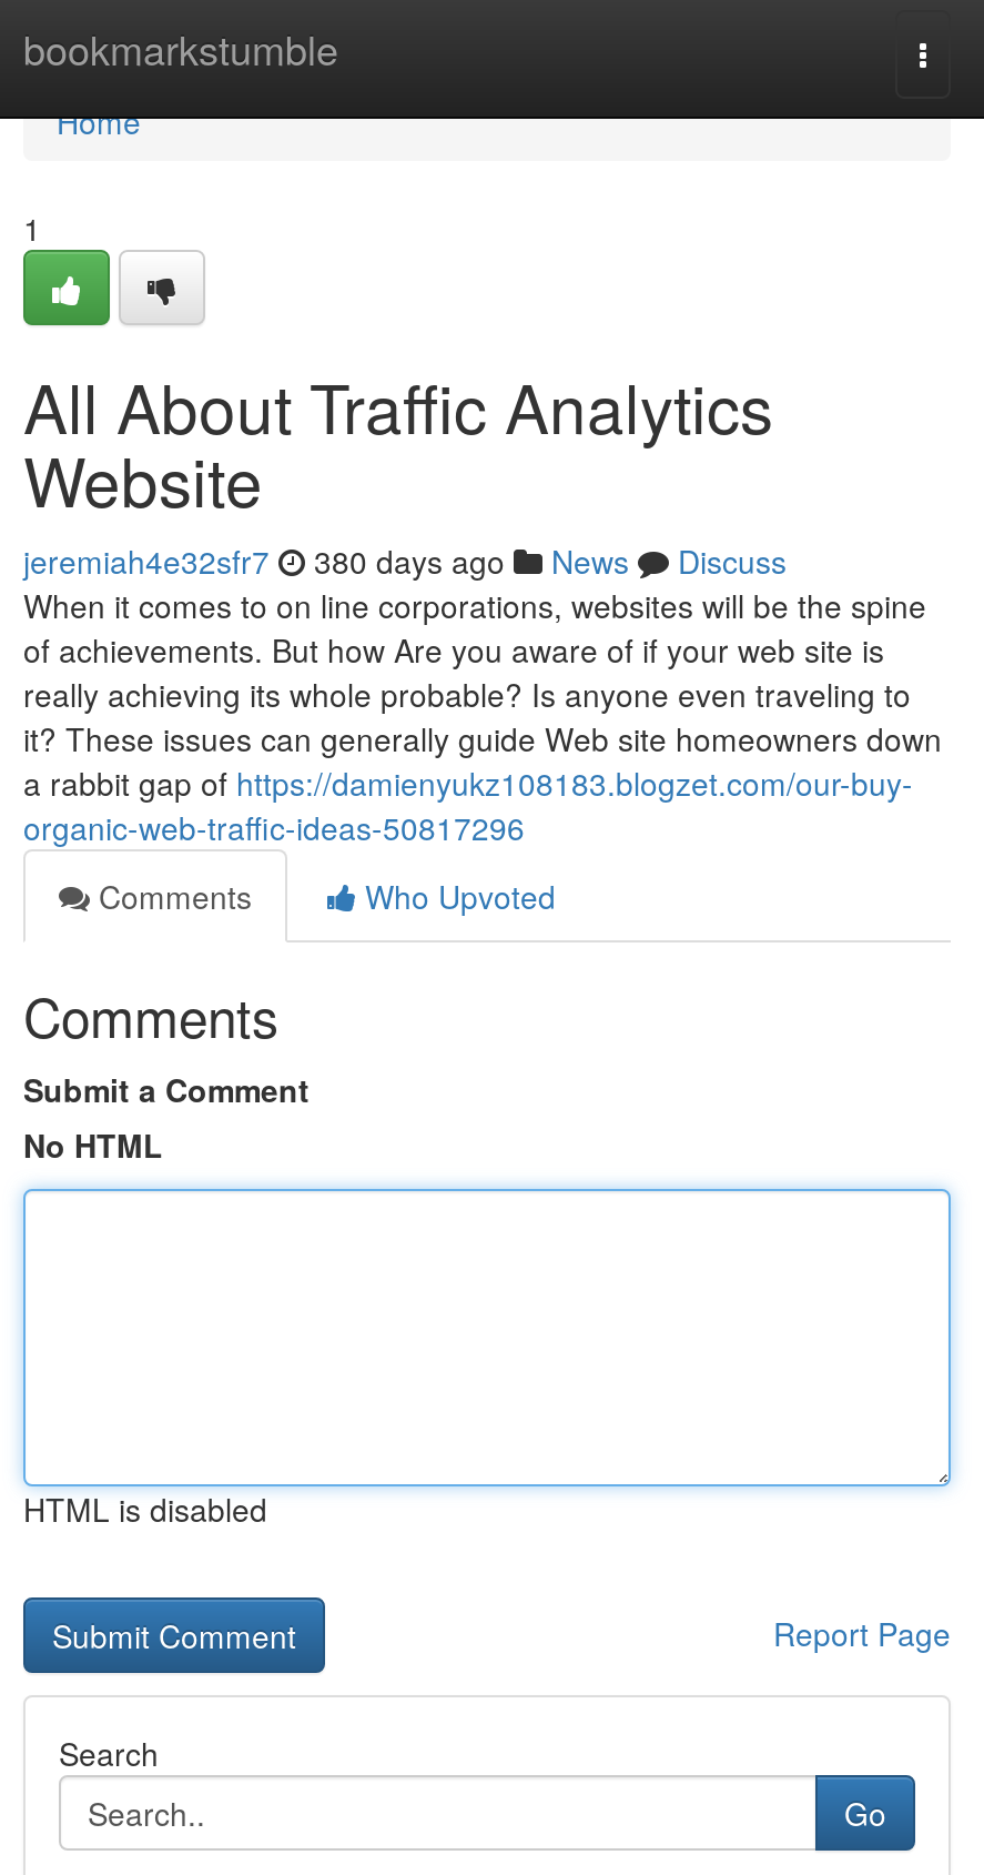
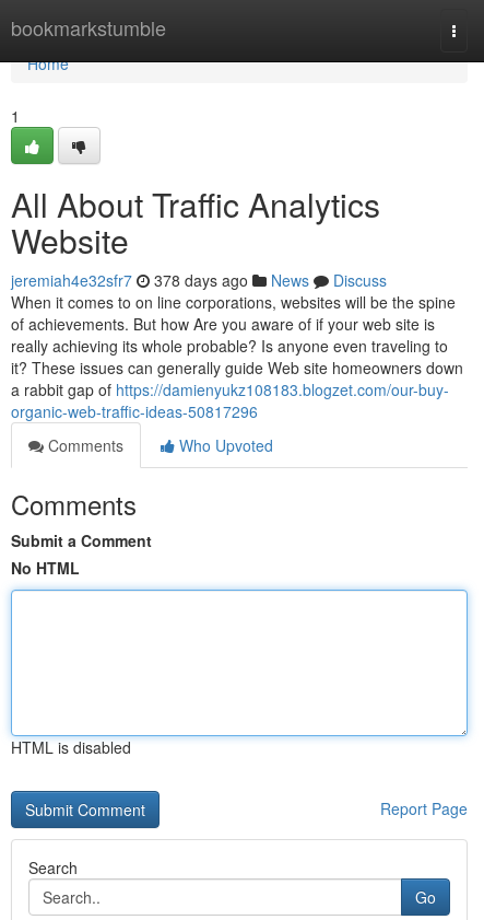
[23,538,787,583] jeremiah4e32sfr7 380 days ago News Discuss -> [11,269,387,291] jeremiah4e32sfr7 378 days ago News Discuss

